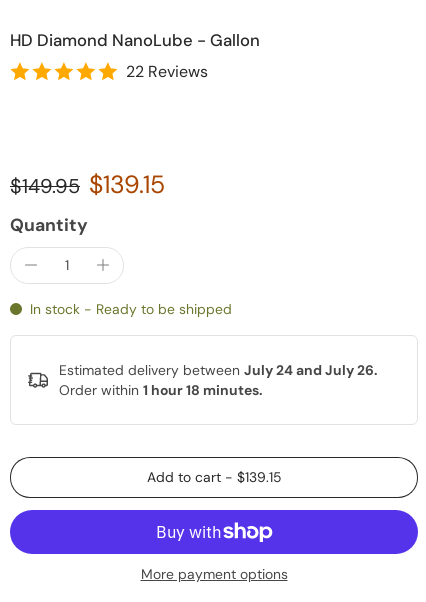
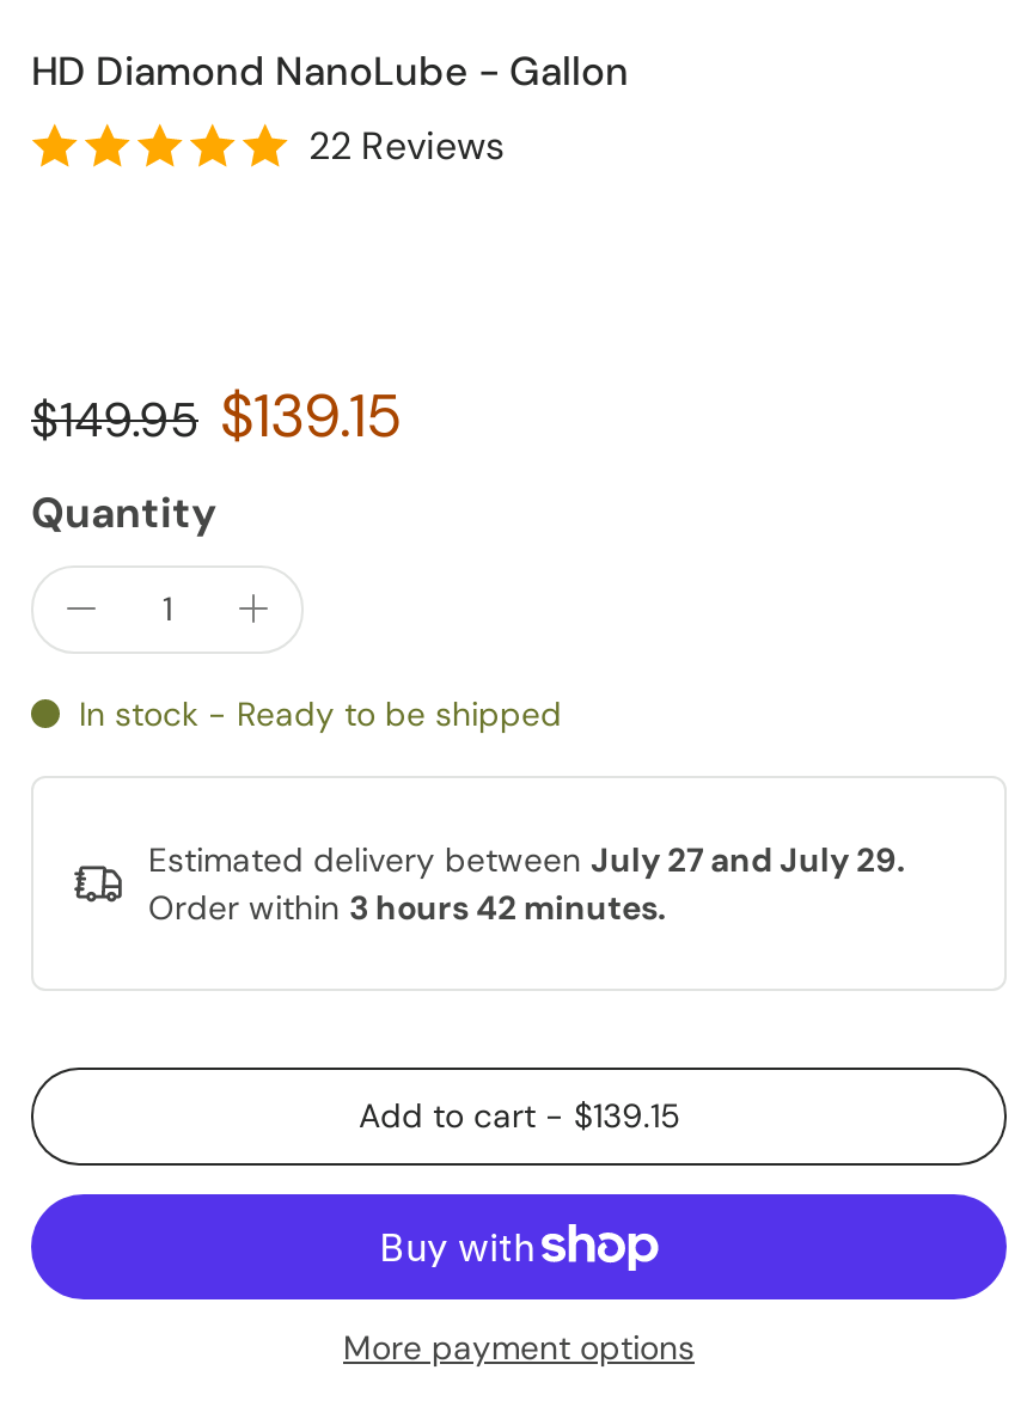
[59,361,378,379] Estimated delivery between July 24 and July 26. -> [148,838,906,881] Estimated delivery between July 27 and July 29.
[59,381,263,399] Order within 1 hour 18 minutes. -> [148,886,667,929] Order within 3 hours 42 minutes.

